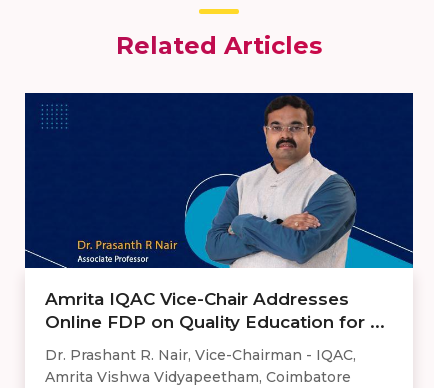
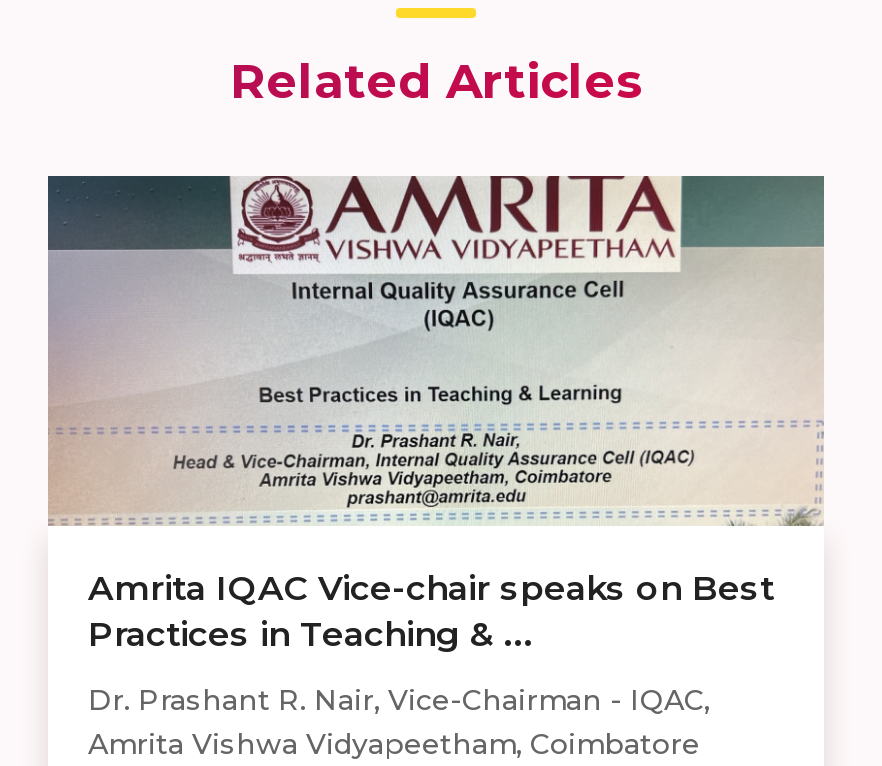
[24,92,414,332] [image] | Amrita IQAC Vice-Chair Addresses | Online FDP on Quality Education for ... -> [46,174,826,654] [image] | Amrita IQAC Vice-chair speaks on Best | Practices in Teaching & ...

